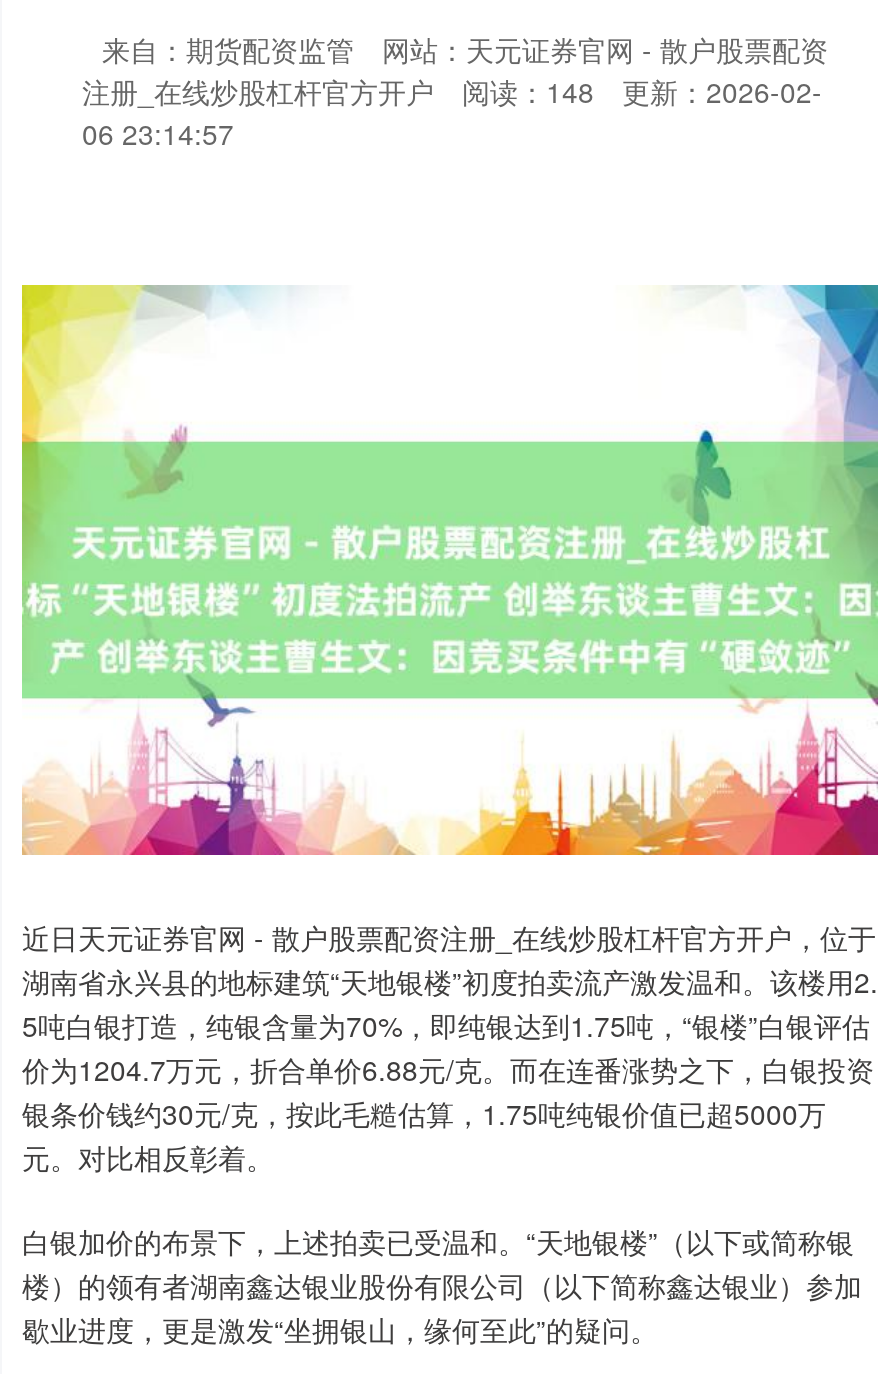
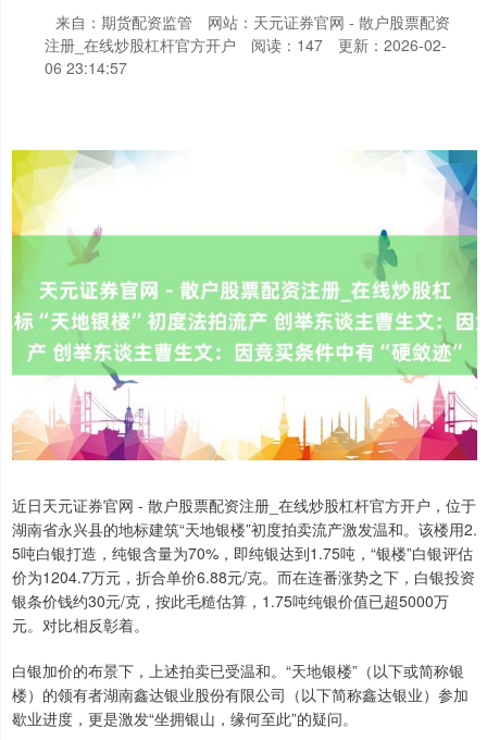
[82,71,822,111] 注册_在线炒股杠杆官方开户 阅读：148 更新：2026-02- -> [45,34,447,55] 注册_在线炒股杠杆官方开户 阅读：147 更新：2026-02-

